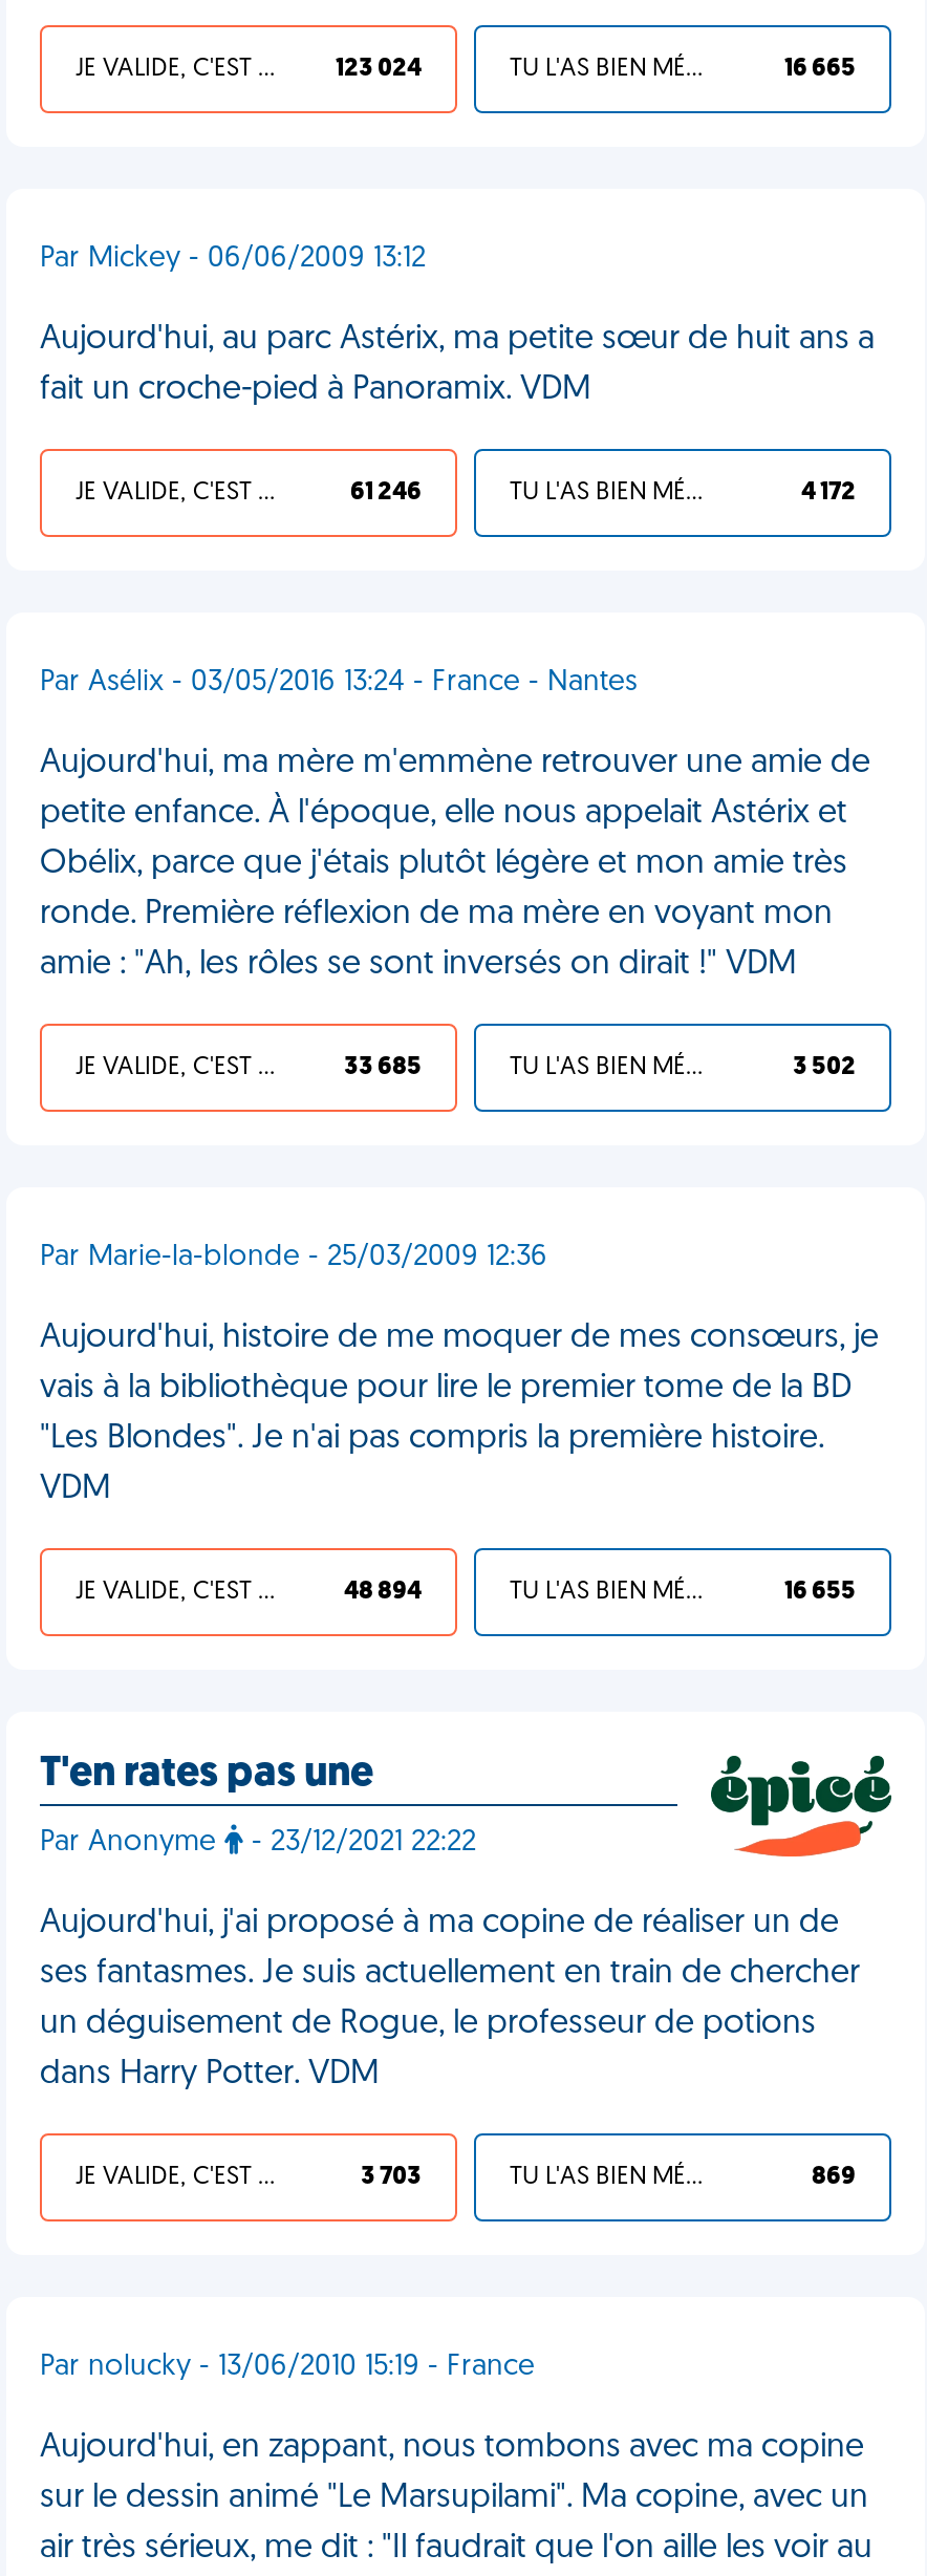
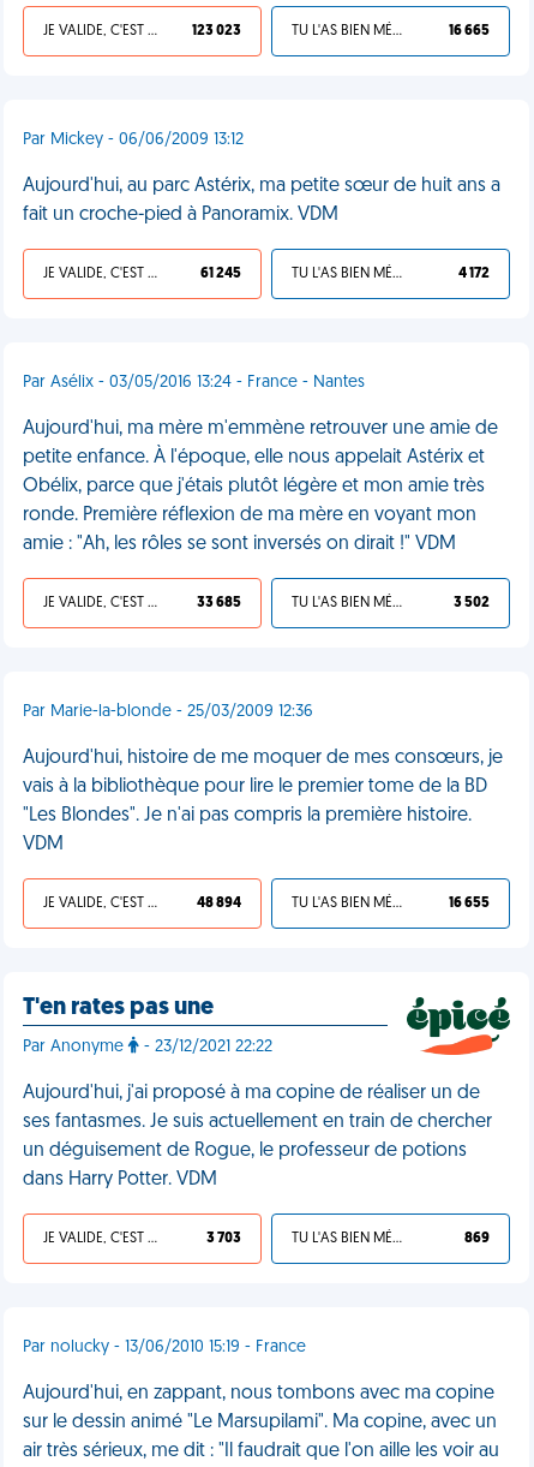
[336,57,422,82] 123 024 -> [192,24,241,38] 123 023
[350,480,422,506] 61 246 -> [200,267,241,281] 61 245

